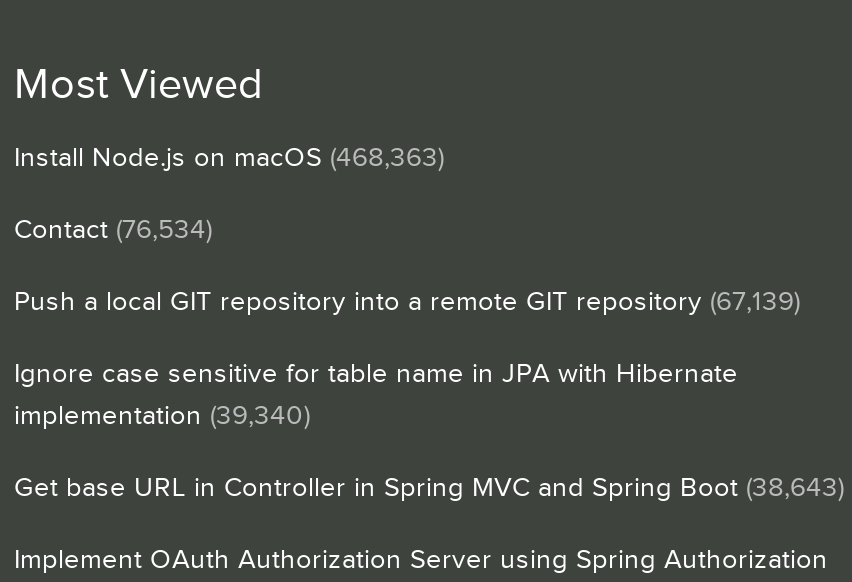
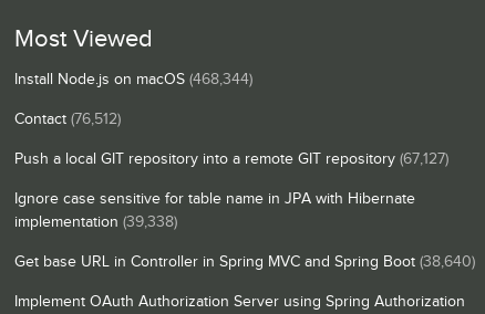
[14,142,444,174] Install Node.js on macOS (468,363) -> [14,71,252,88] Install Node.js on macOS (468,344)
[14,214,212,246] Contact (76,534) -> [14,110,121,128] Contact (76,512)
[14,286,800,318] Push a local GIT repository into a remote GIT repository (67,139) -> [14,150,448,168] Push a local GIT repository into a remote GIT repository (67,127)
[14,400,310,432] implementation (39,340) -> [14,213,177,231] implementation (39,338)
[14,472,844,504] Get base URL in Controller in Spring MVC and Spring Boot (38,643) -> [14,253,475,271] Get base URL in Controller in Spring MVC and Spring Boot (38,640)

